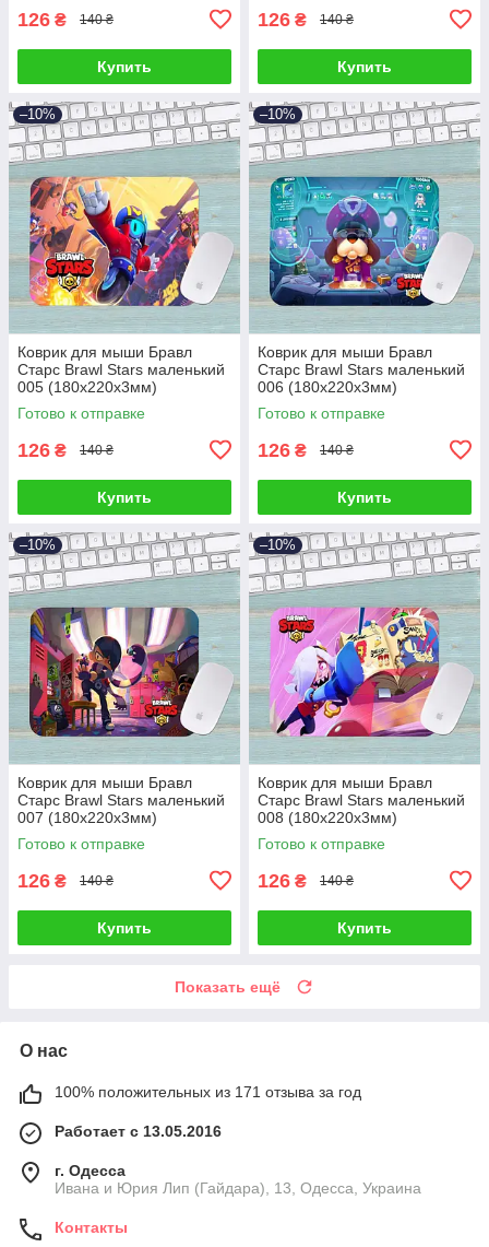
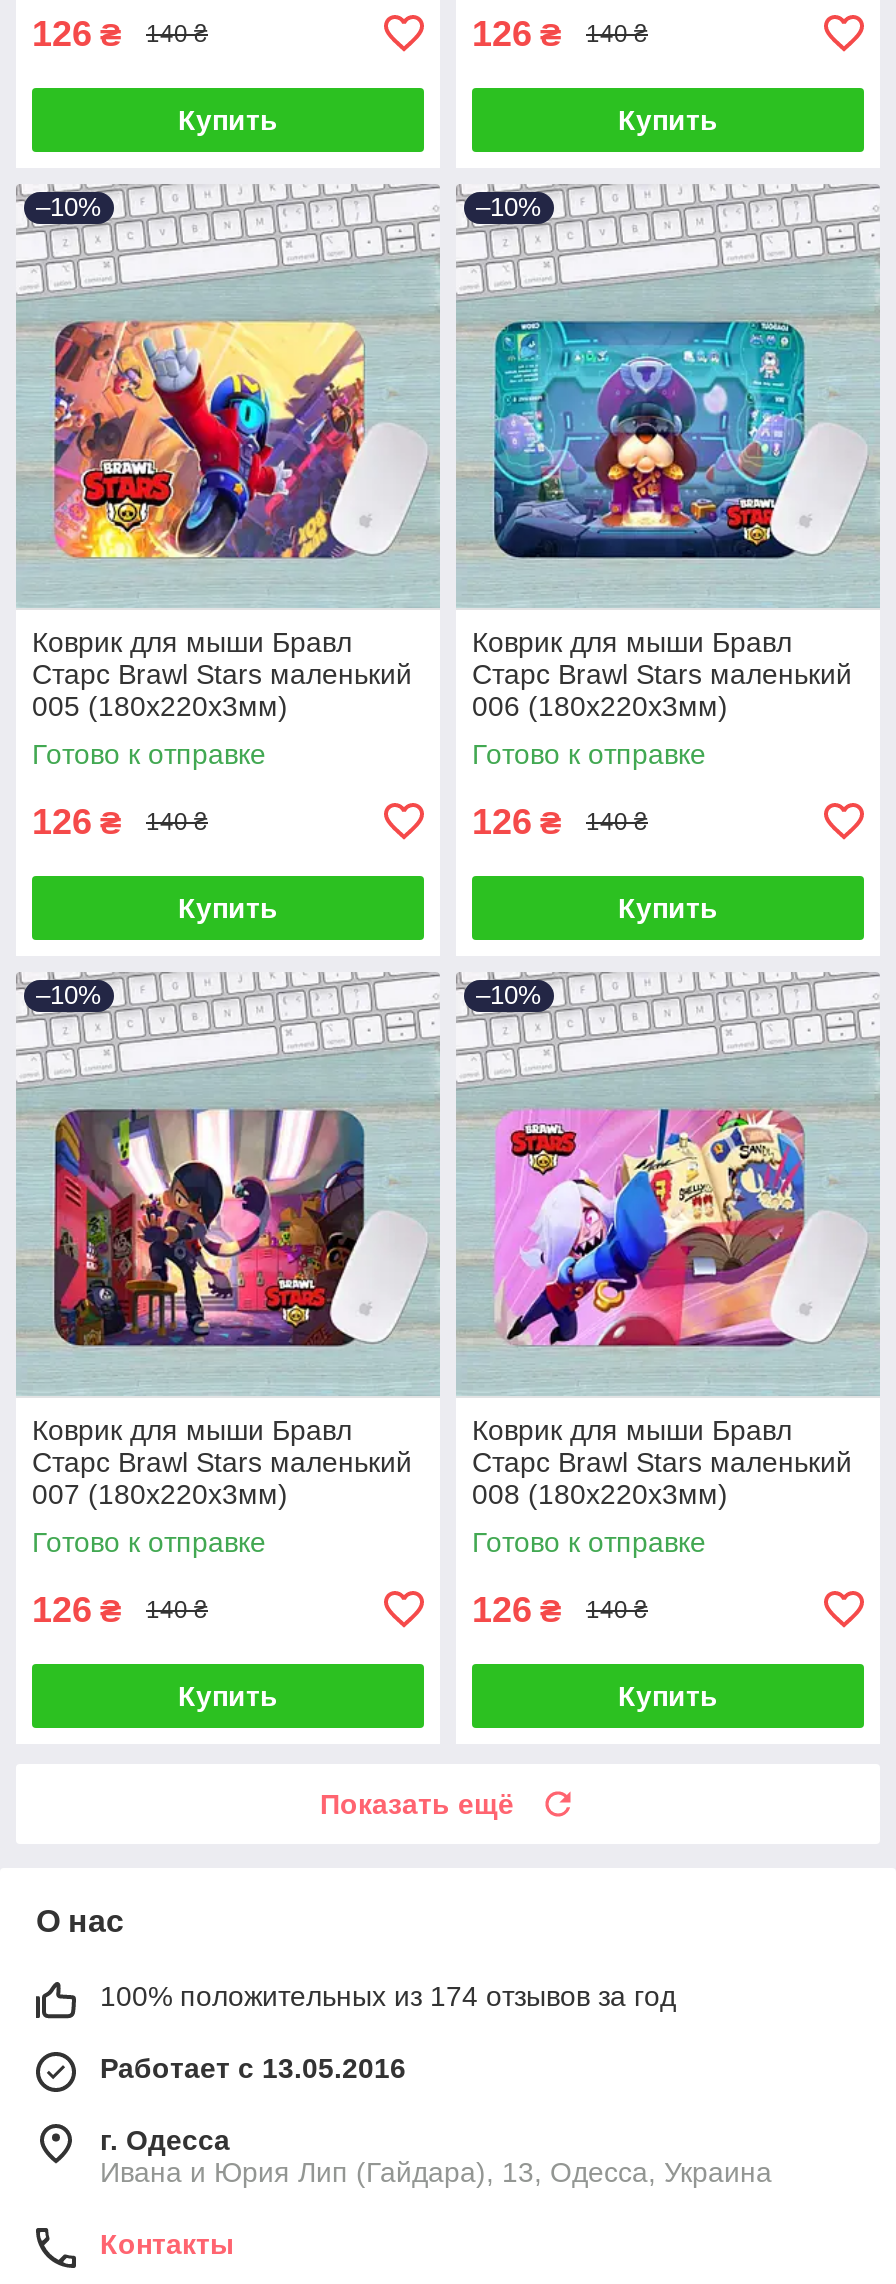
[55,1083,361,1100] 100% положительных из 171 отзыва за год -> [100,1980,676,2012] 100% положительных из 174 отзывов за год

